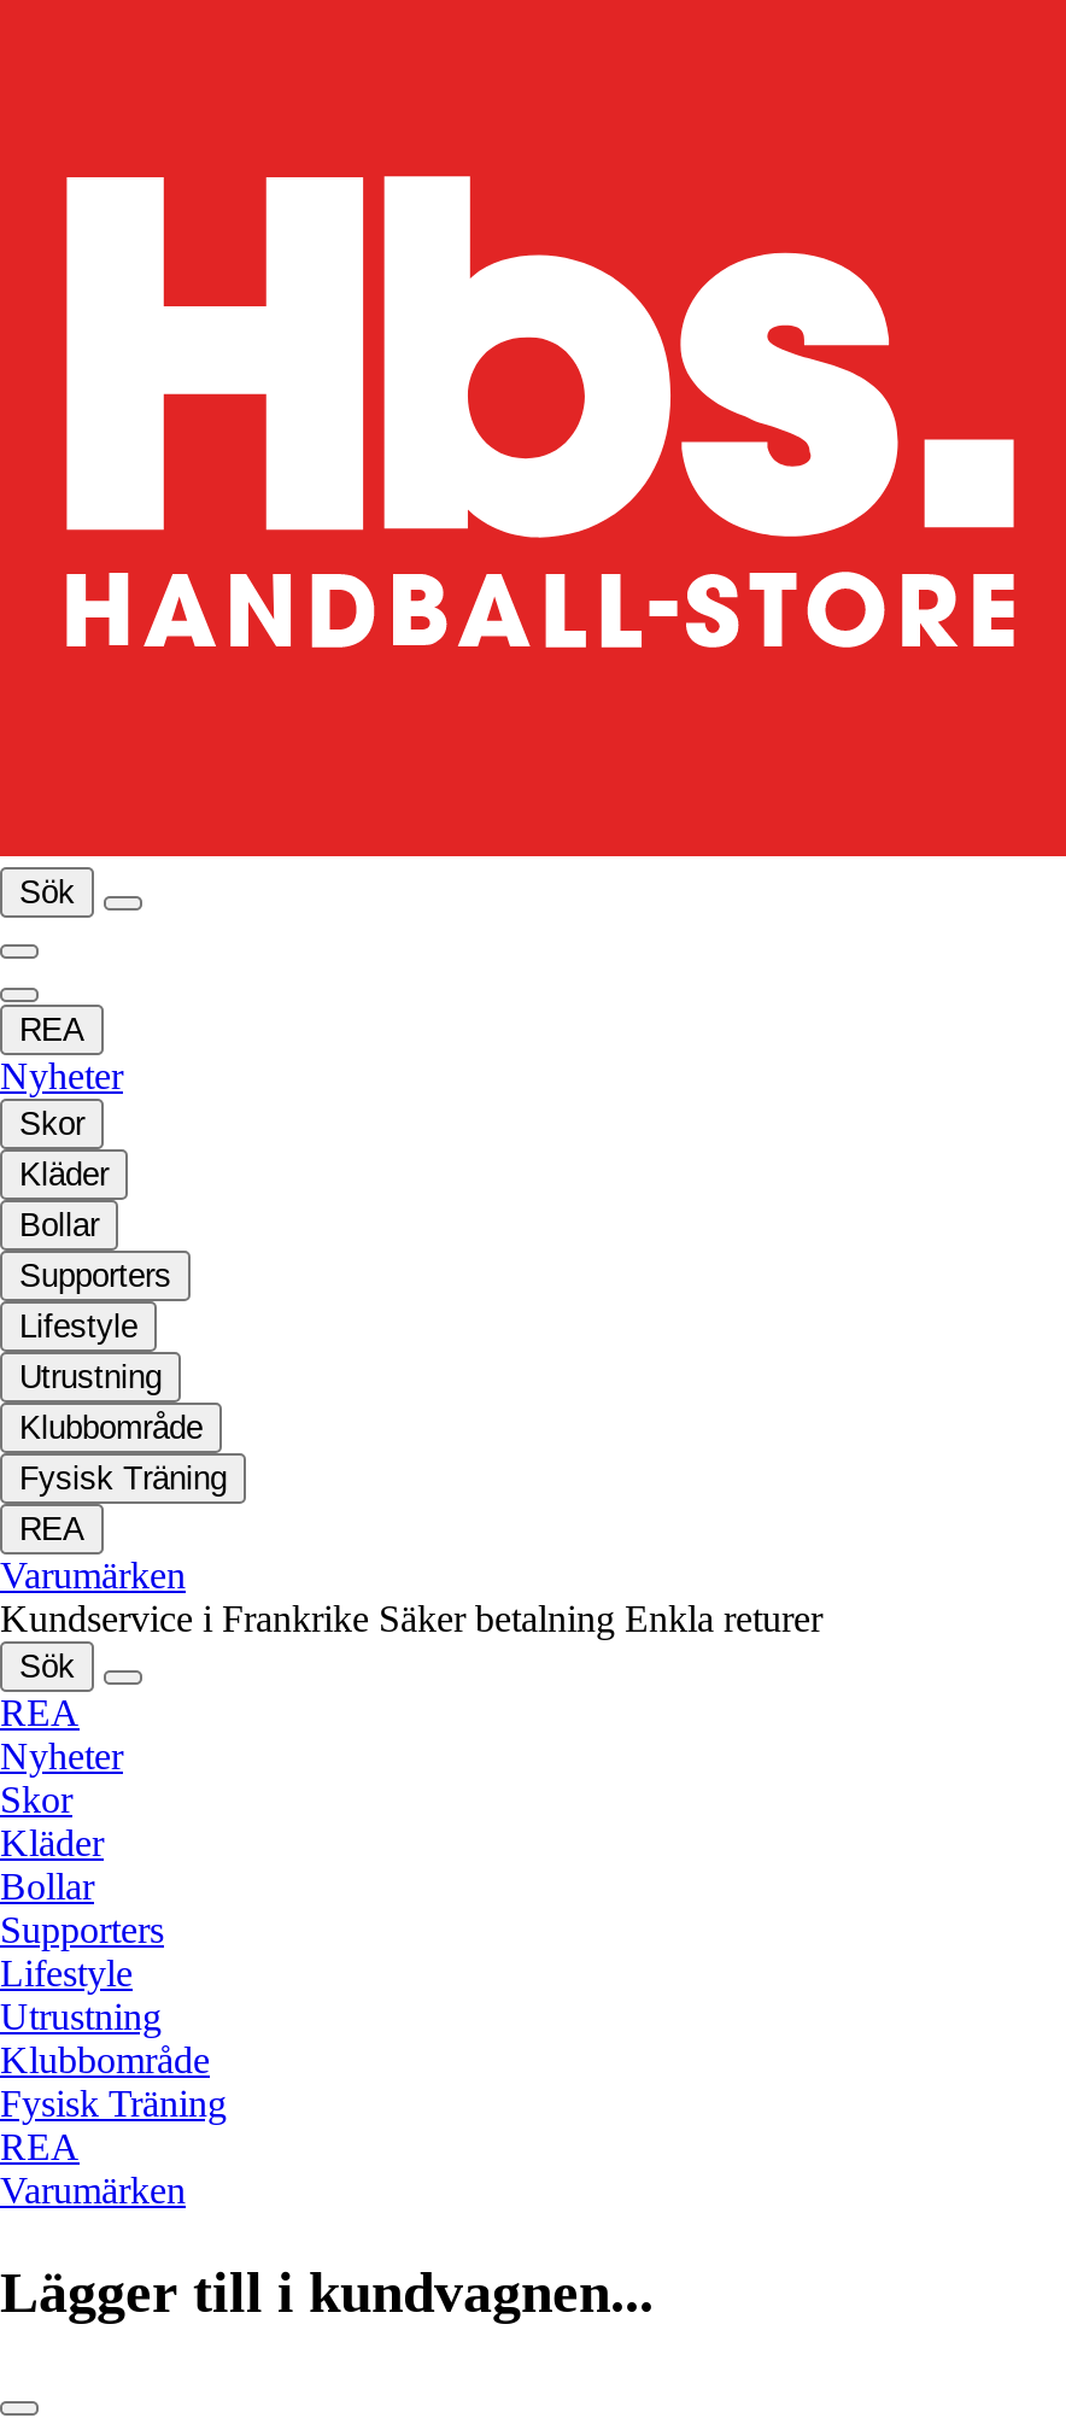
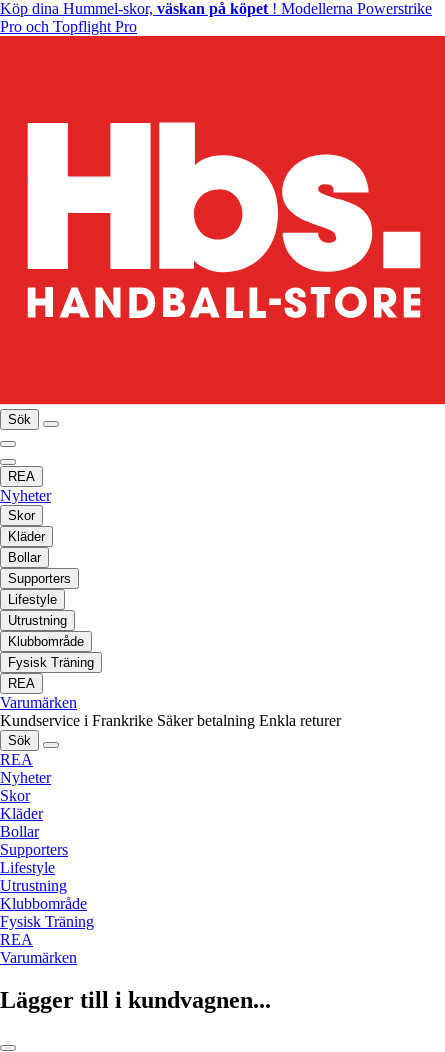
none -> [0,0,432,35] Köp dina Hummel-skor, väskan på köpet! Modellerna Powerstrike | Pro och Topflight Pro

